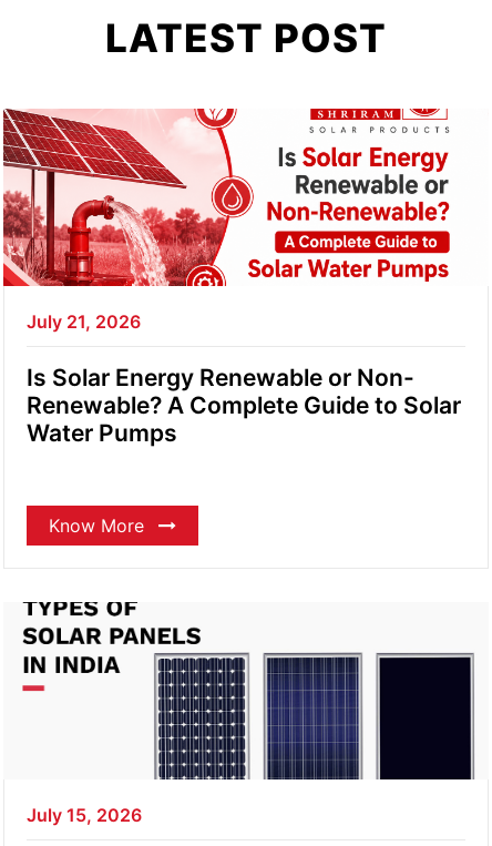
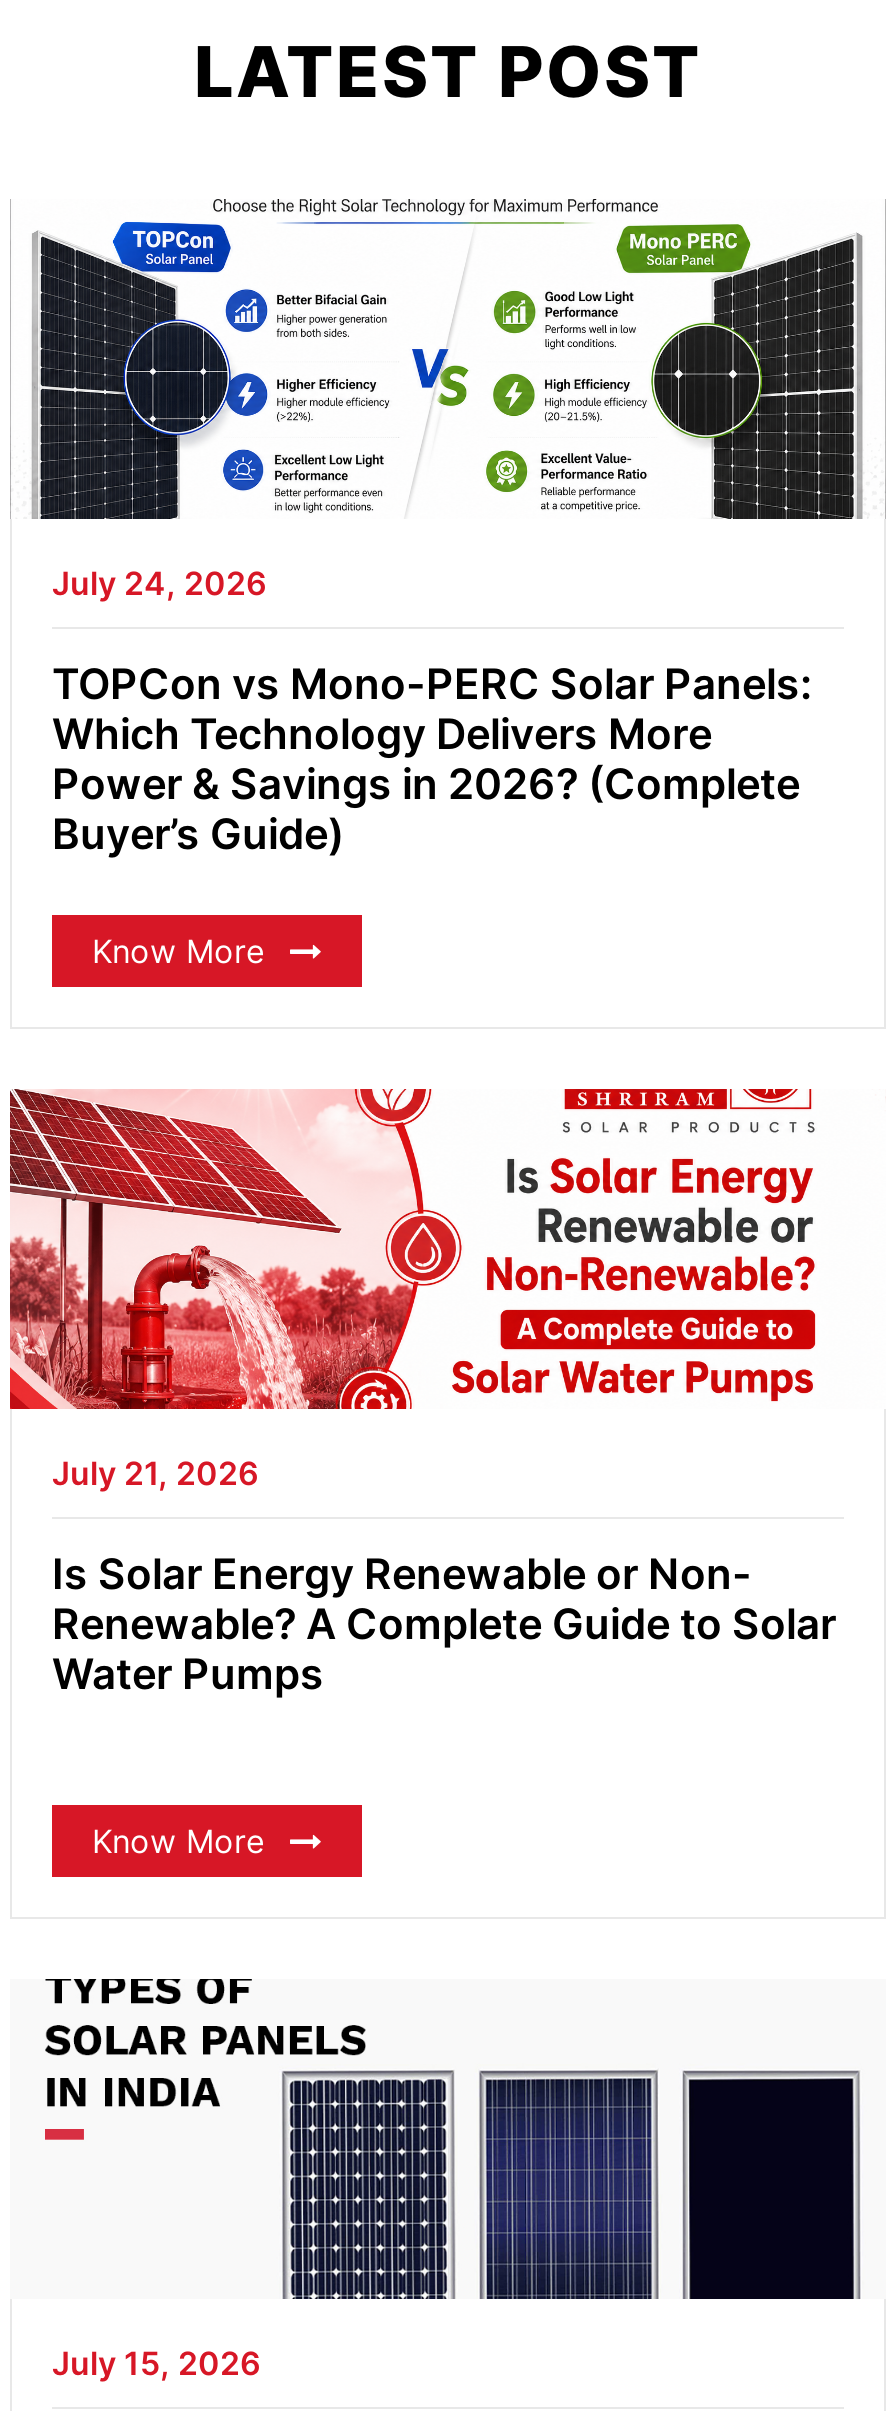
none -> [30,197,864,971] [image] | July 24, 2026 | TOPCon vs Mono-PERC Solar Panels: | Which Technology Delivers More | Power & Savings in 2026? (Complete | Buyer’s Guide) | Know More

